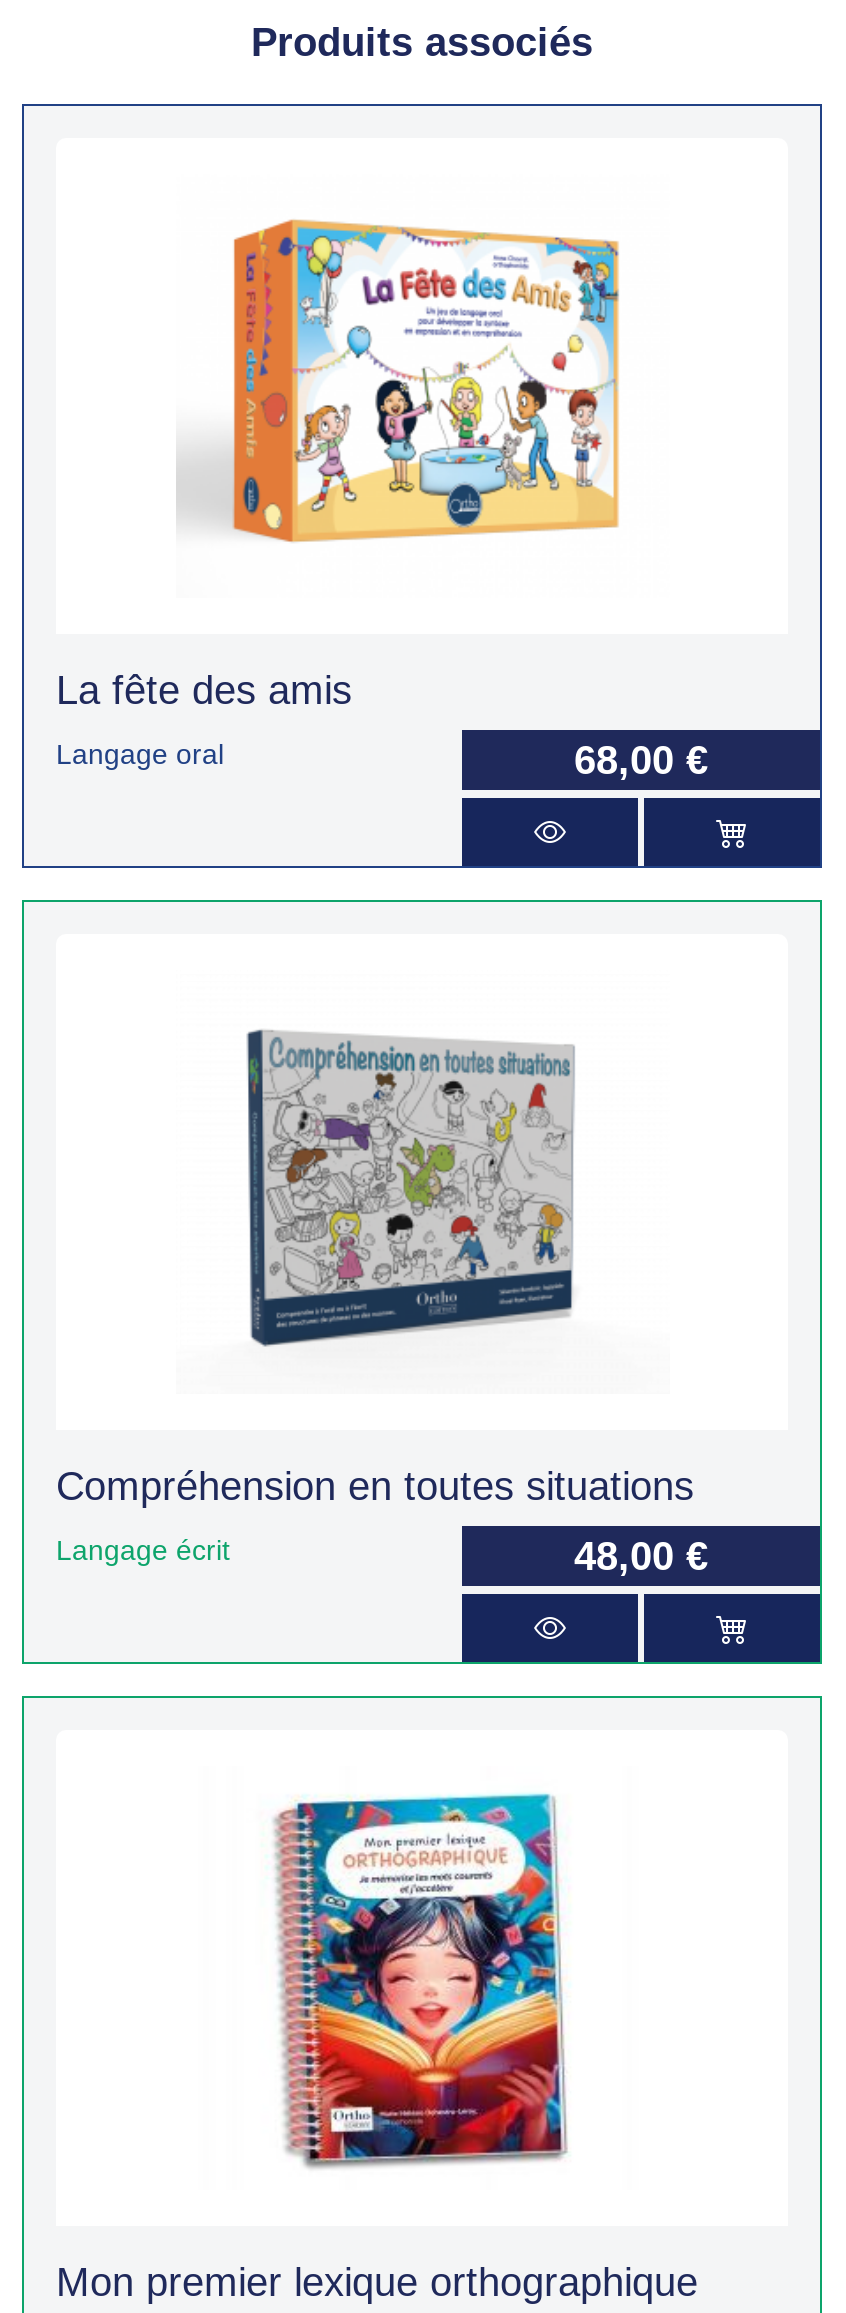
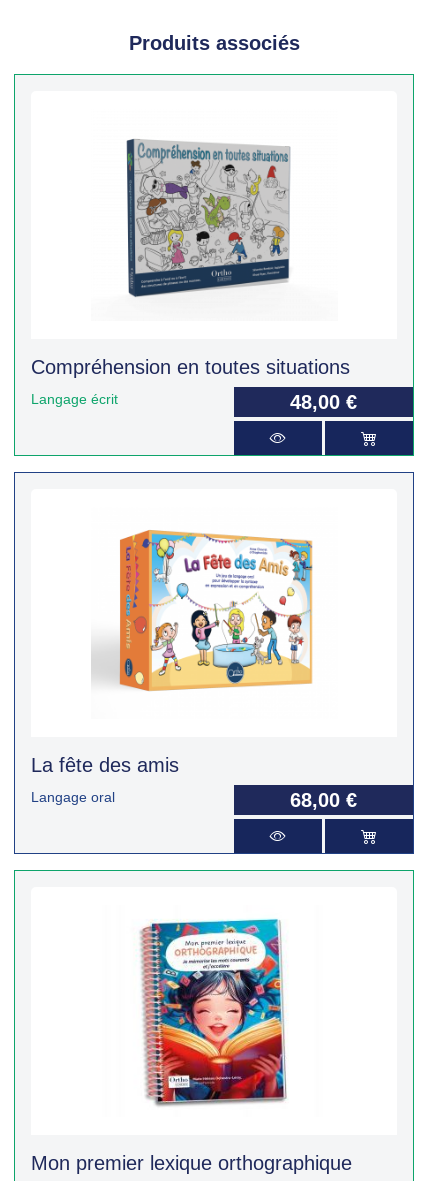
moved [22,104,822,868] -> [14,472,414,854]: [image] | La fête des amis | Langage oral | 68,00 €
moved [242,1028,578,1350] -> [124,138,292,299]: [image]
moved [56,1464,708,1578] -> [31,356,357,413]: Compréhension en toutes situations | Langage écrit | 48,00 €

